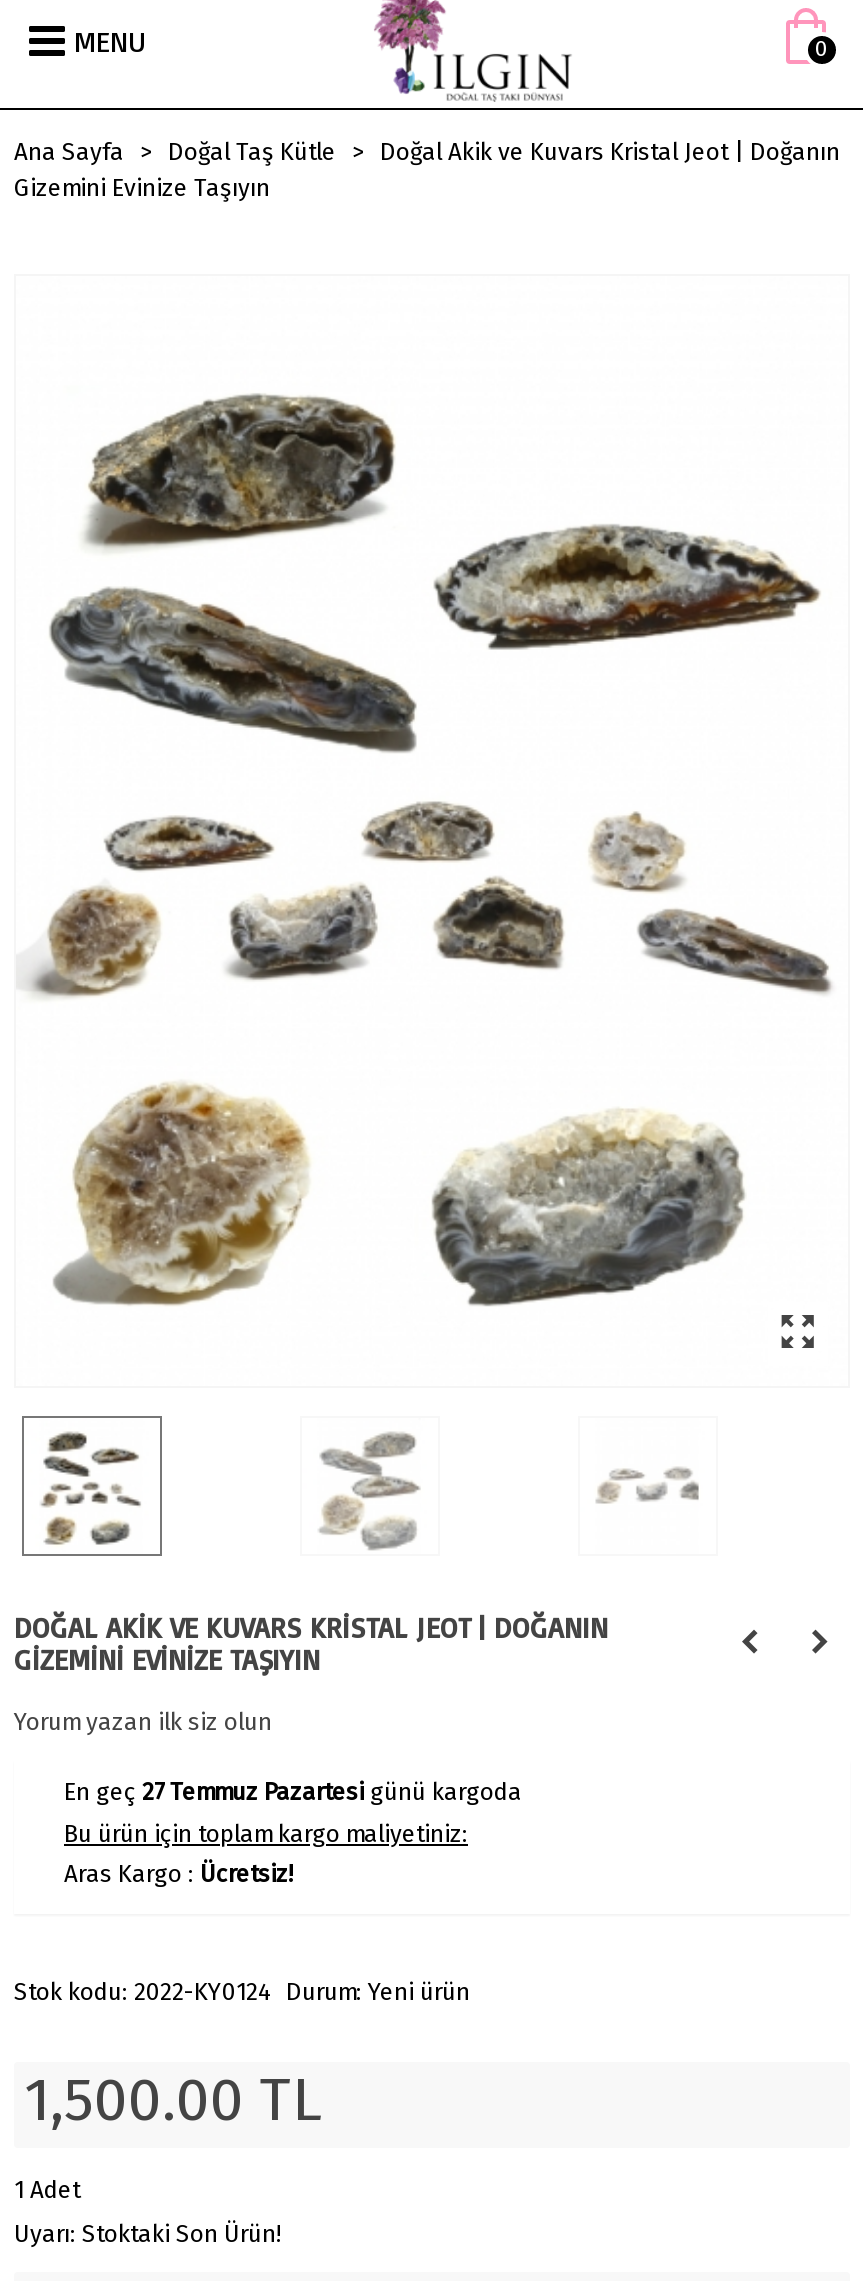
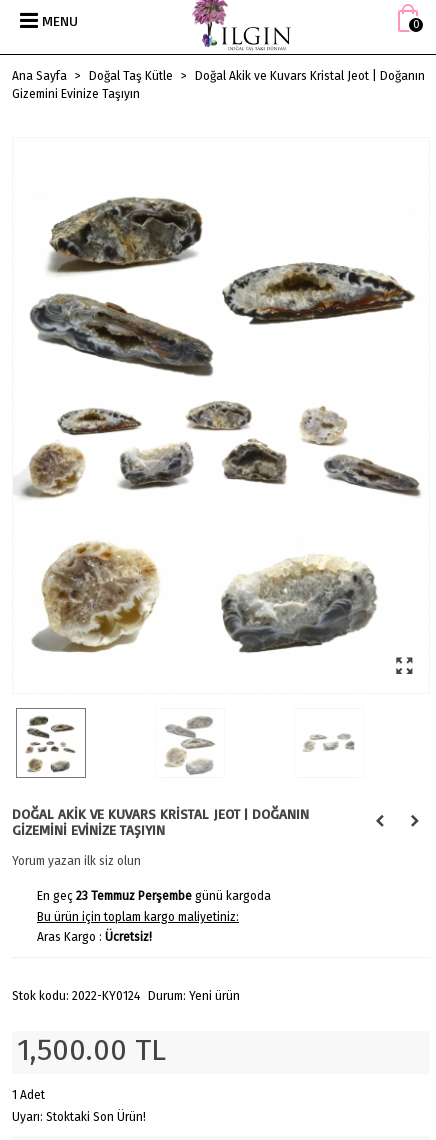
[64,1777,522,1805] En geç 27 Temmuz Pazartesi günü kargoda -> [37,889,271,903] En geç 23 Temmuz Perşembe günü kargoda

